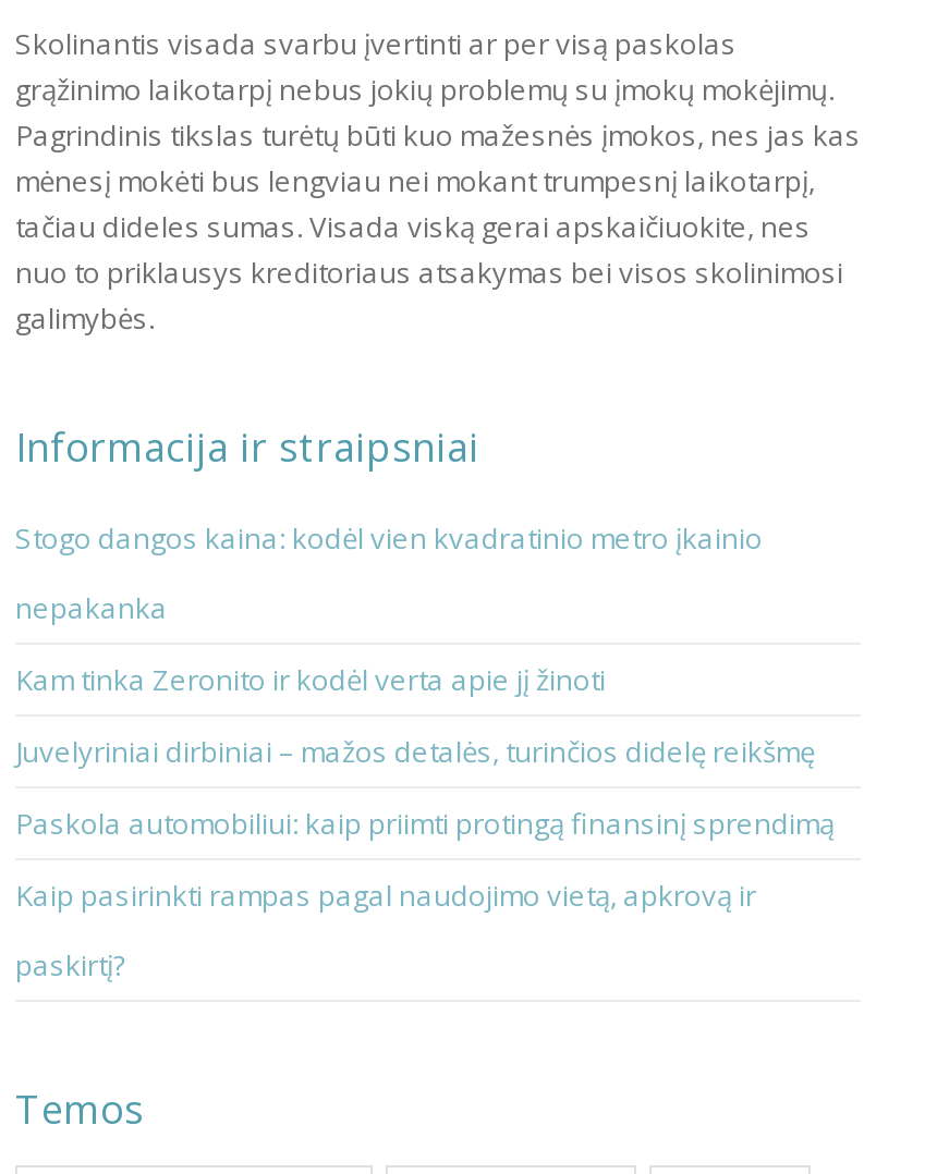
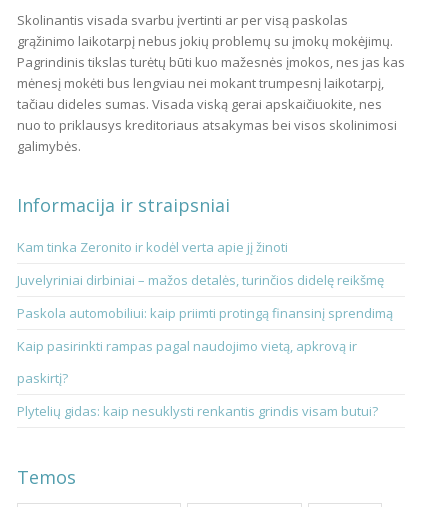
[15,518,763,627] Stogo dangos kaina: kodėl vien kvadratinio metro įkainio | nepakanka -> none
moved [15,659,835,984] -> [17,238,393,387]: Kam tinka Zeronito ir kodėl verta apie jį žinoti | Juvelyriniai dirbiniai – mažos detalės, turinčios didelę reikšmę | Paskola automobiliui: kaip priimti protingą finansinį sprendimą | Kaip pasirinkti rampas pagal naudojimo vietą, apkrovą ir | paskirtį?
none -> [17,402,378,420] Plytelių gidas: kaip nesuklysti renkantis grindis visam butui?

